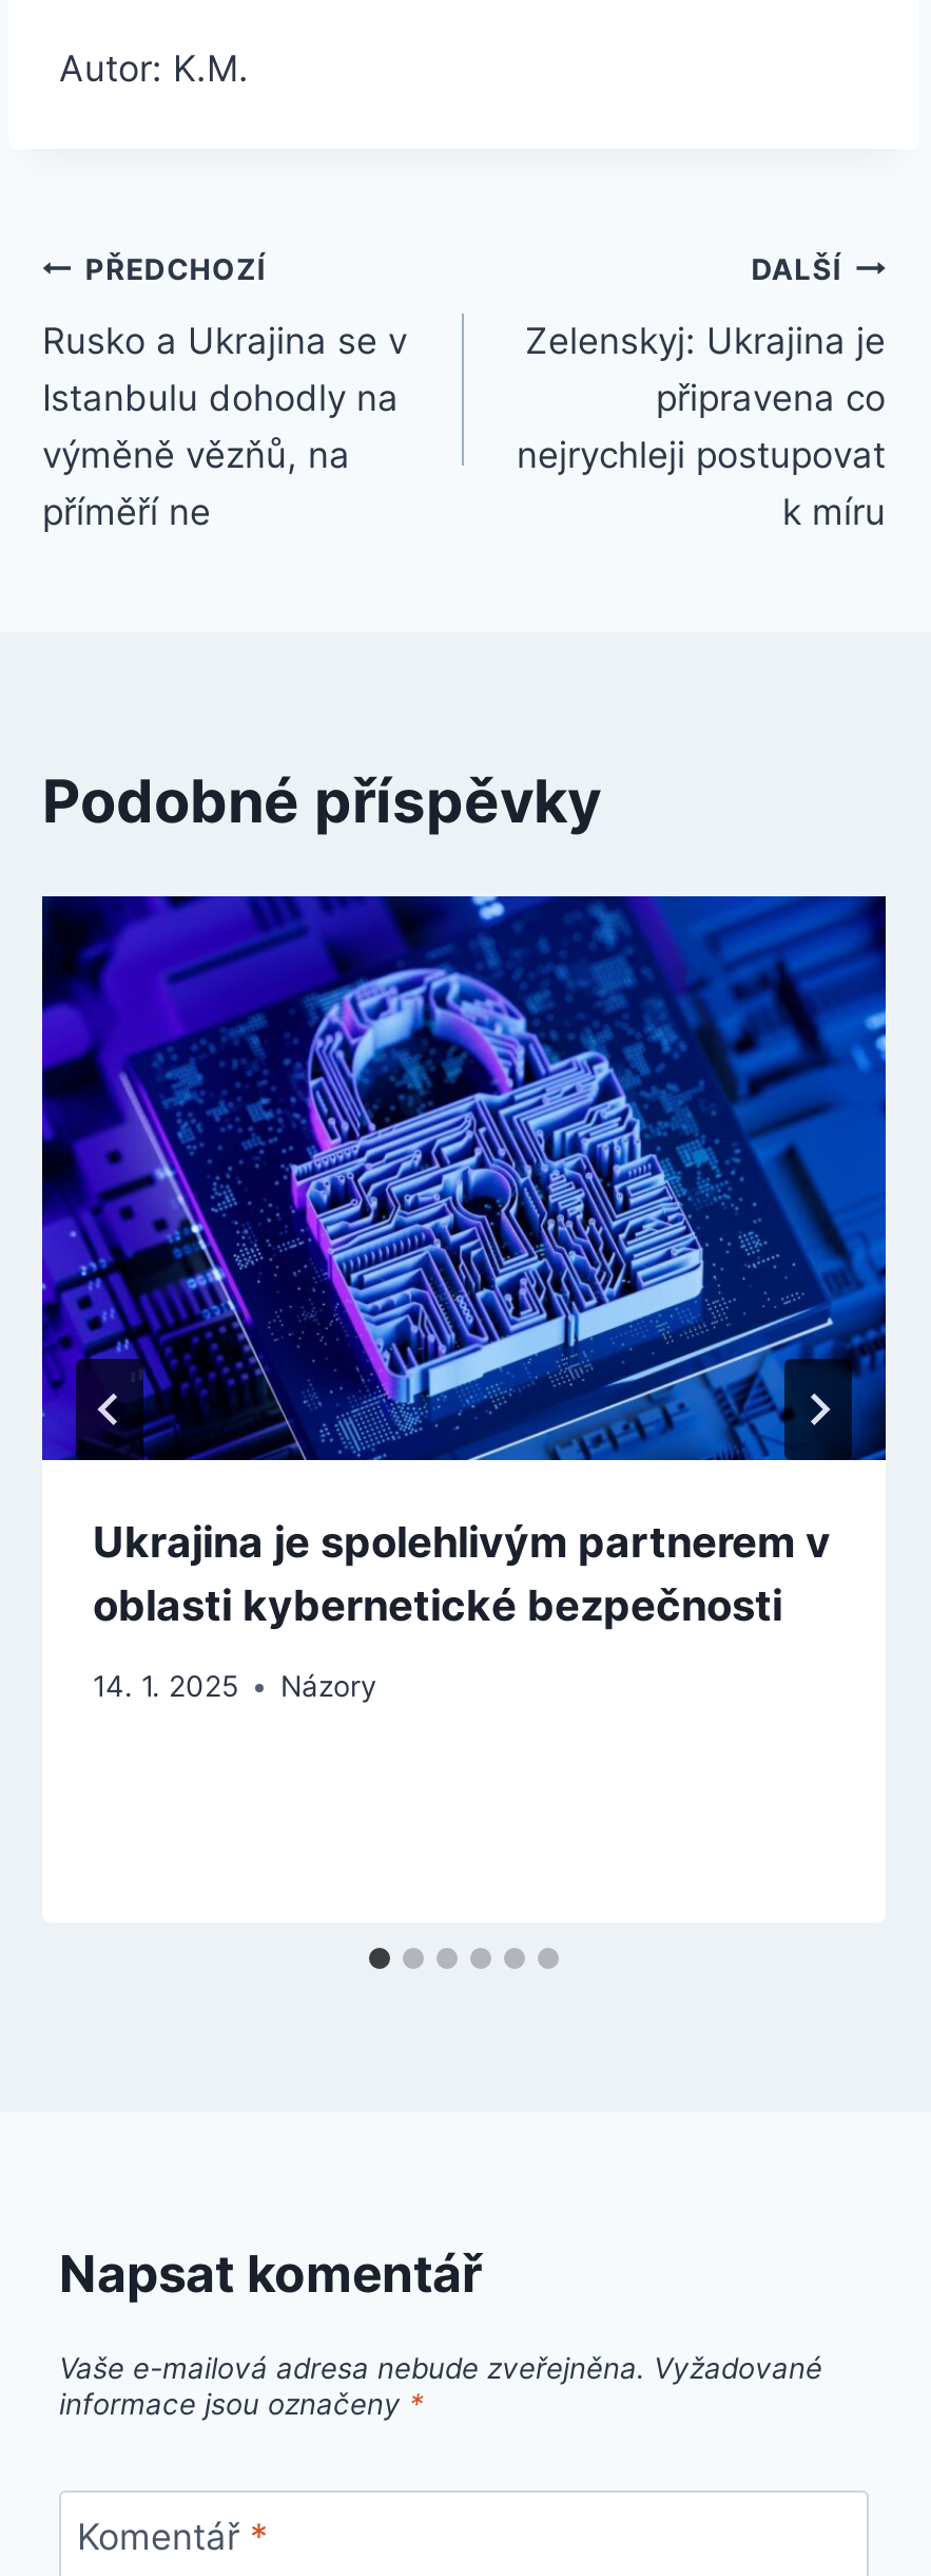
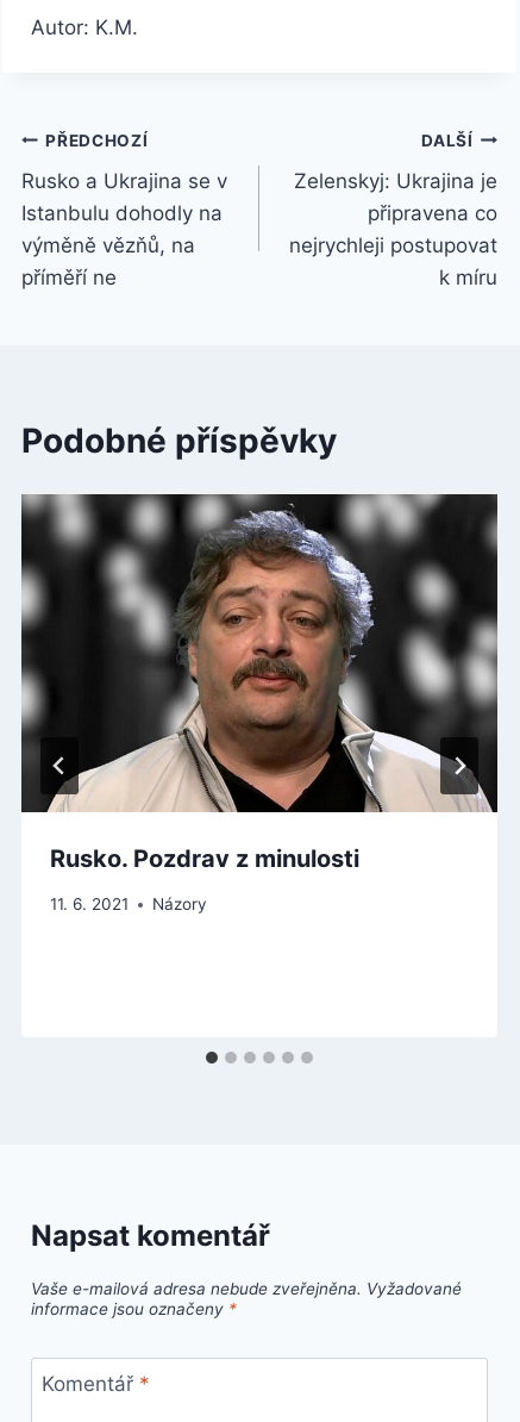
[40,894,888,1631] [image] | Ukrajina je spolehlivým partnerem v | oblasti kybernetické bezpečnosti -> [20,493,499,873] [image] | Rusko. Pozdrav z minulosti
[93,1670,377,1704] 14. 1. 2025 Názory -> [50,895,207,914] 11. 6. 2021 Názory

